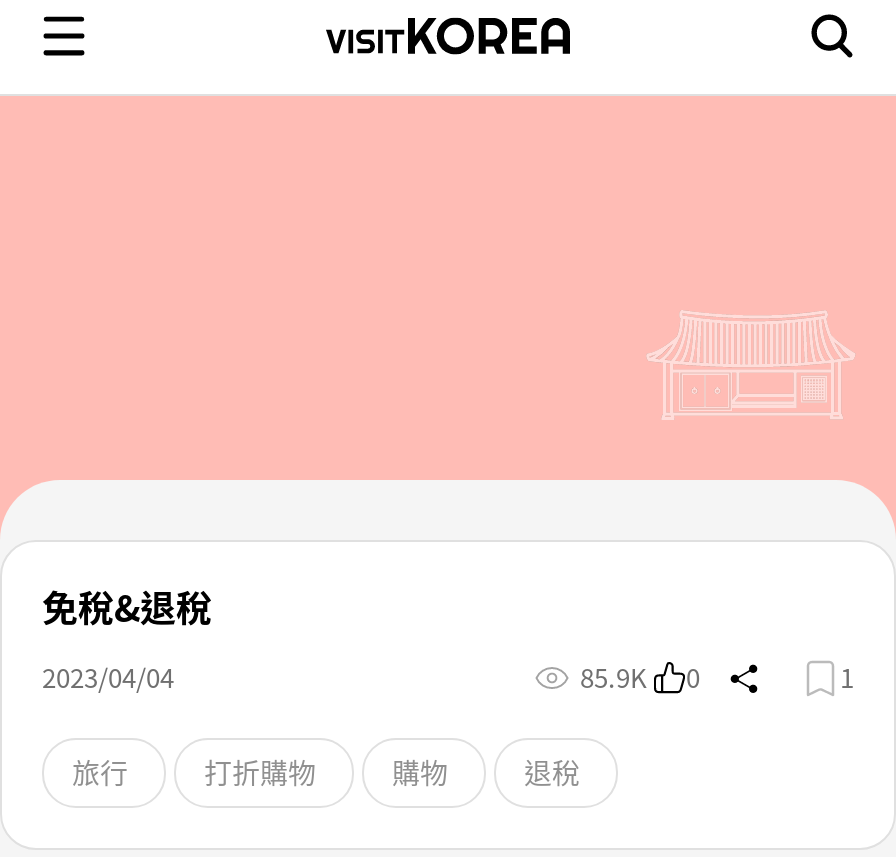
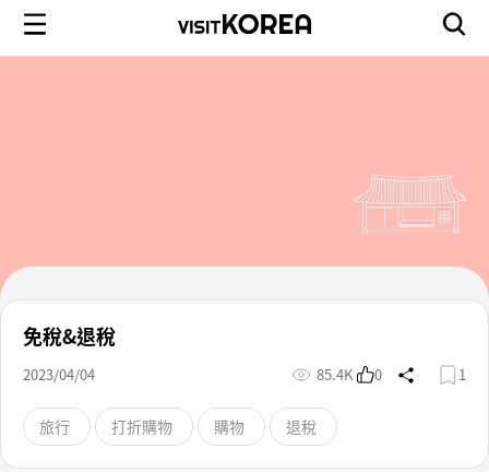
[580,658,700,696] 85.9K 0 -> [317,364,382,385] 85.4K 0

